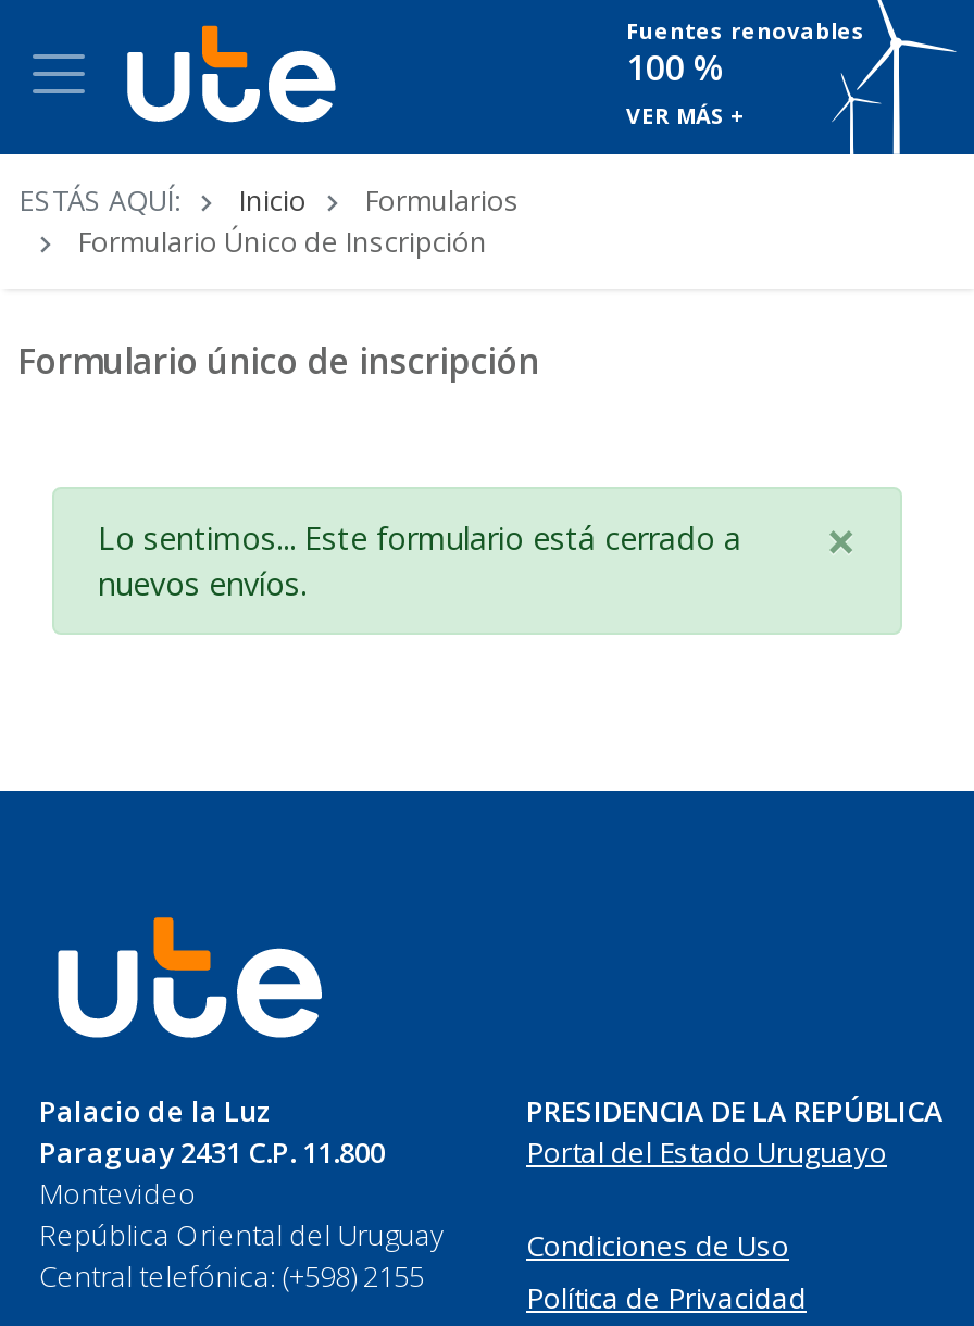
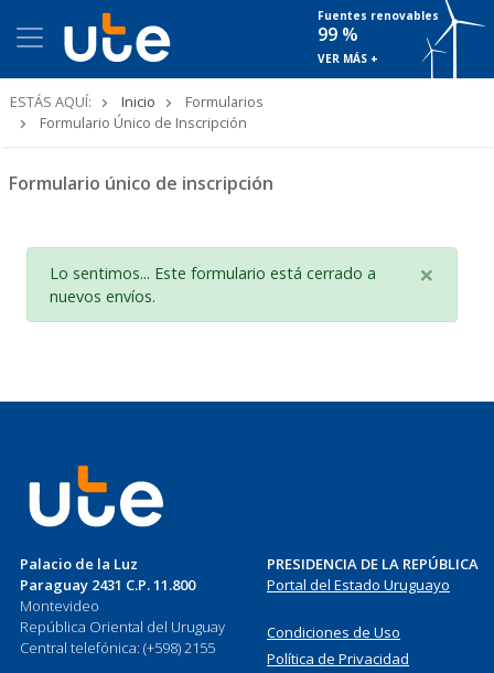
[626,43,726,91] 100 % -> [318,22,358,46] 99 %

